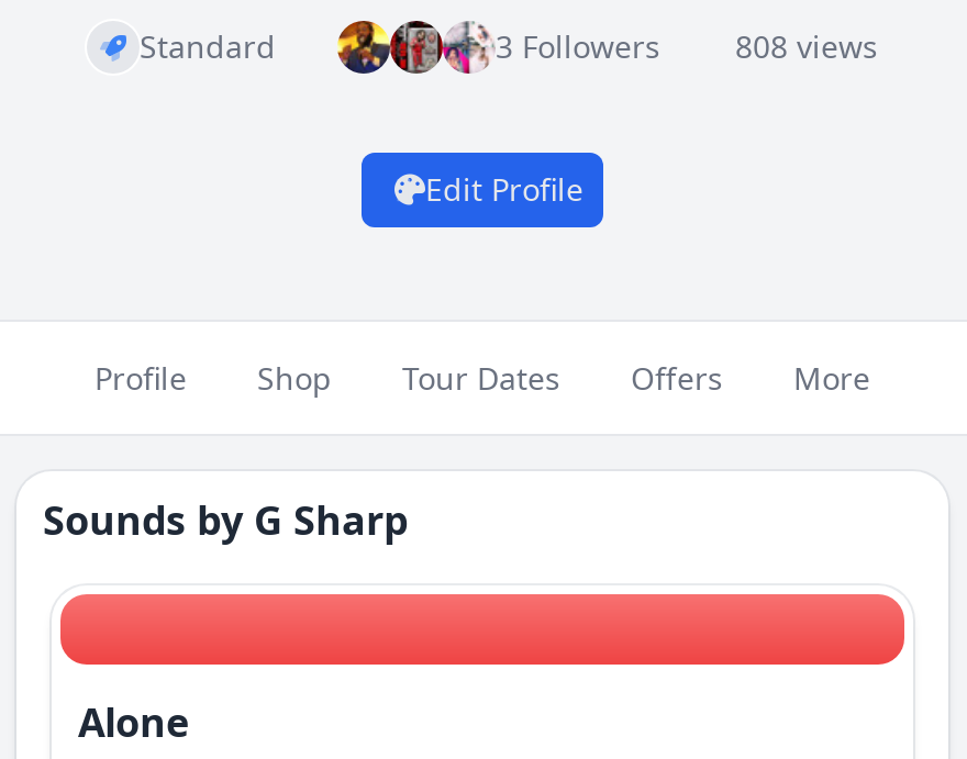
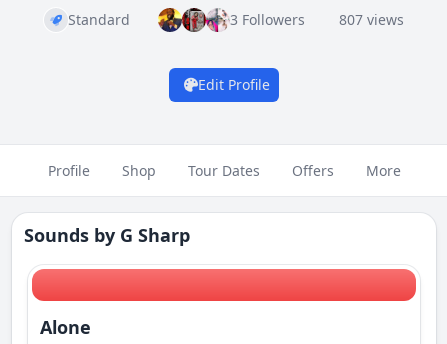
[496,25,878,67] 3 Followers 808 views -> [230,10,404,29] 3 Followers 807 views

